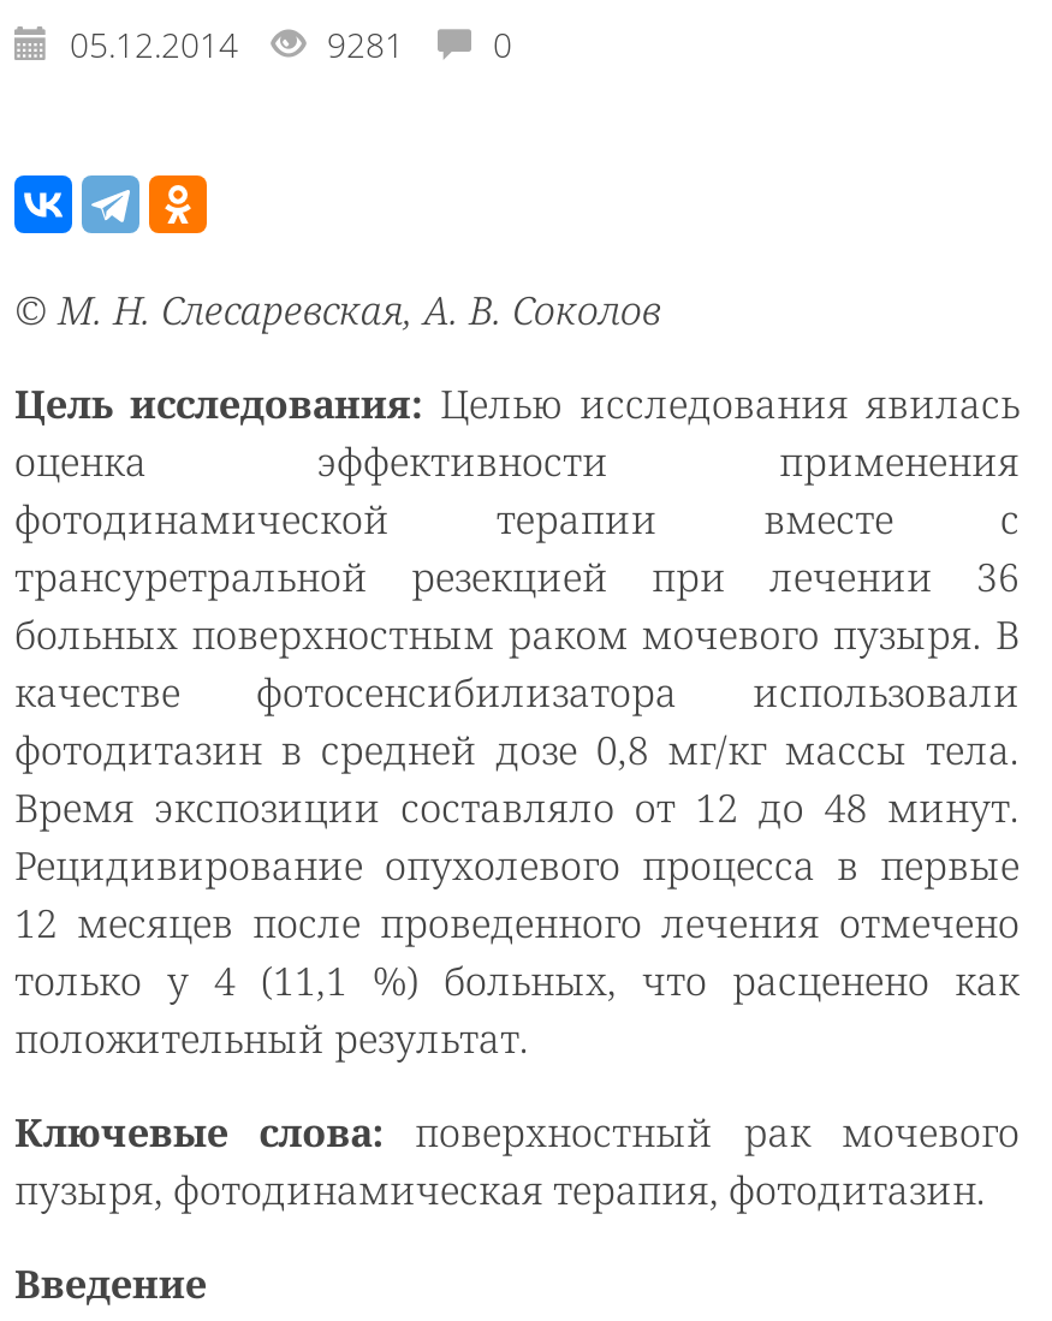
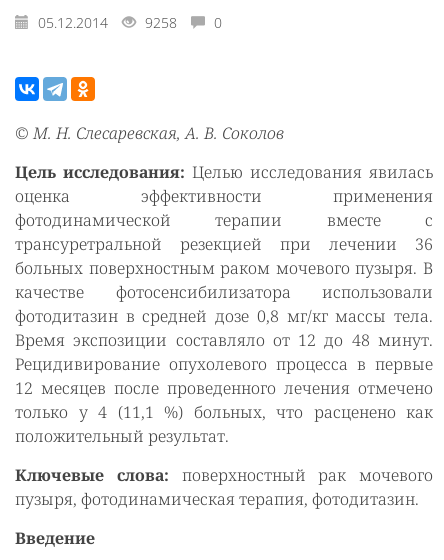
[60,22,512,67] 05.12.2014 9281 0 -> [34,13,222,32] 05.12.2014 9258 0

